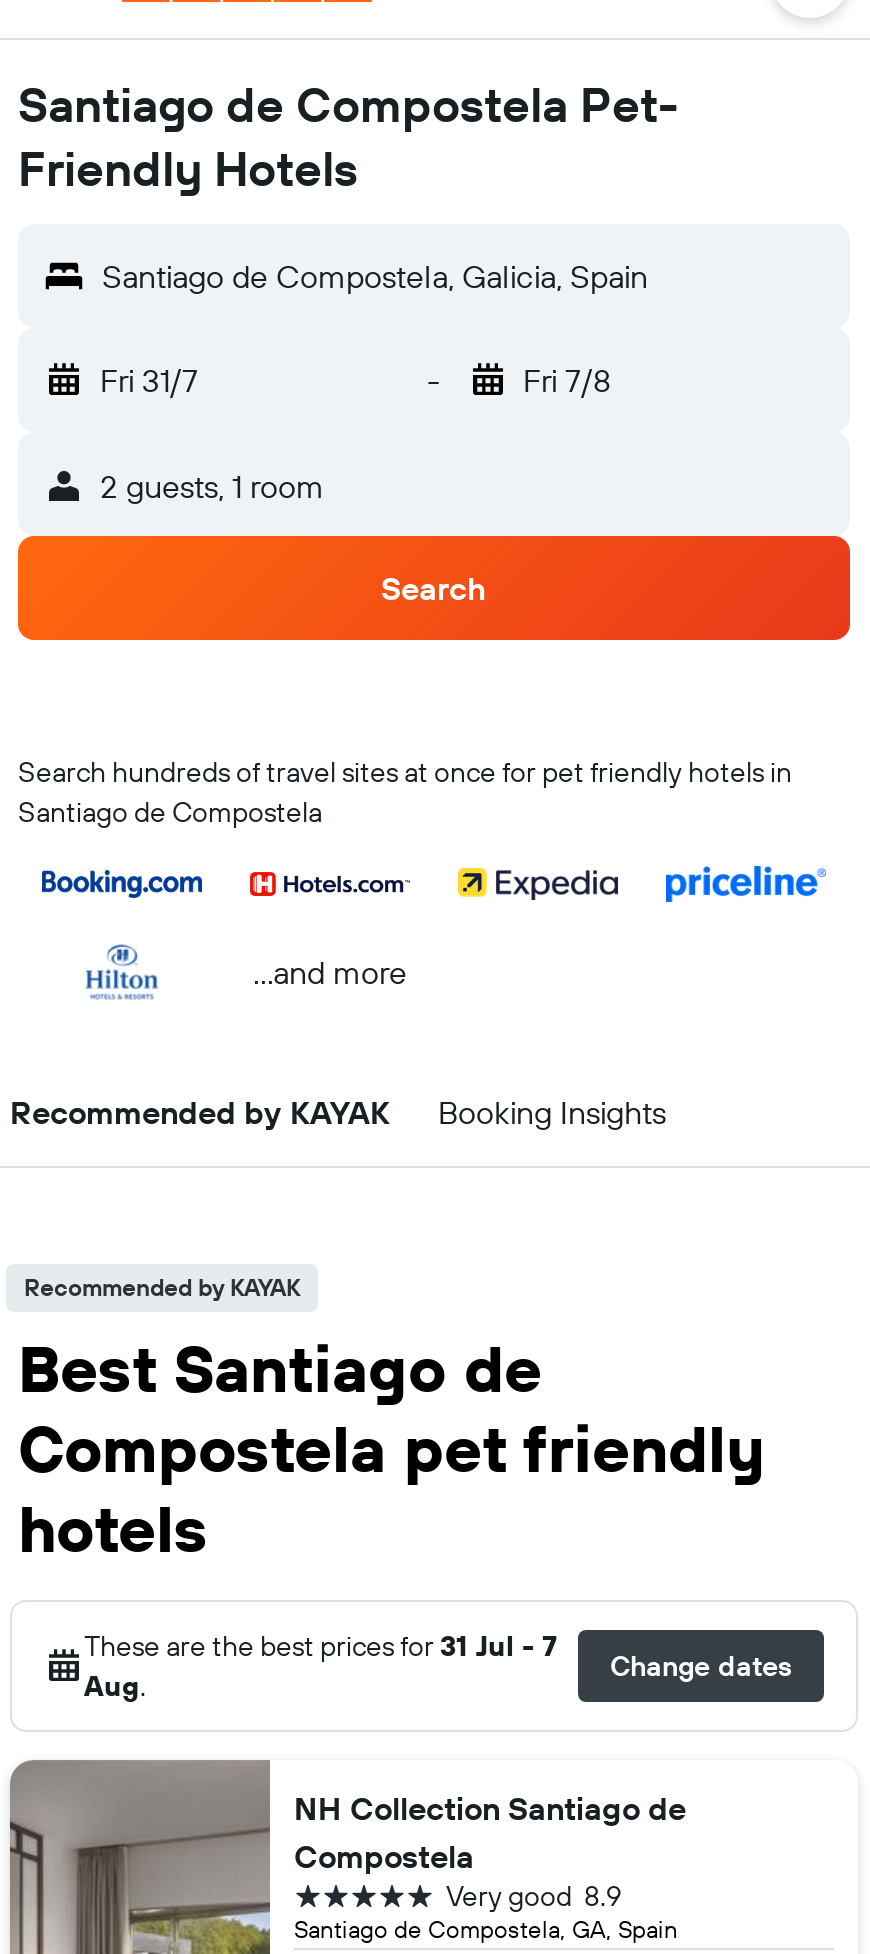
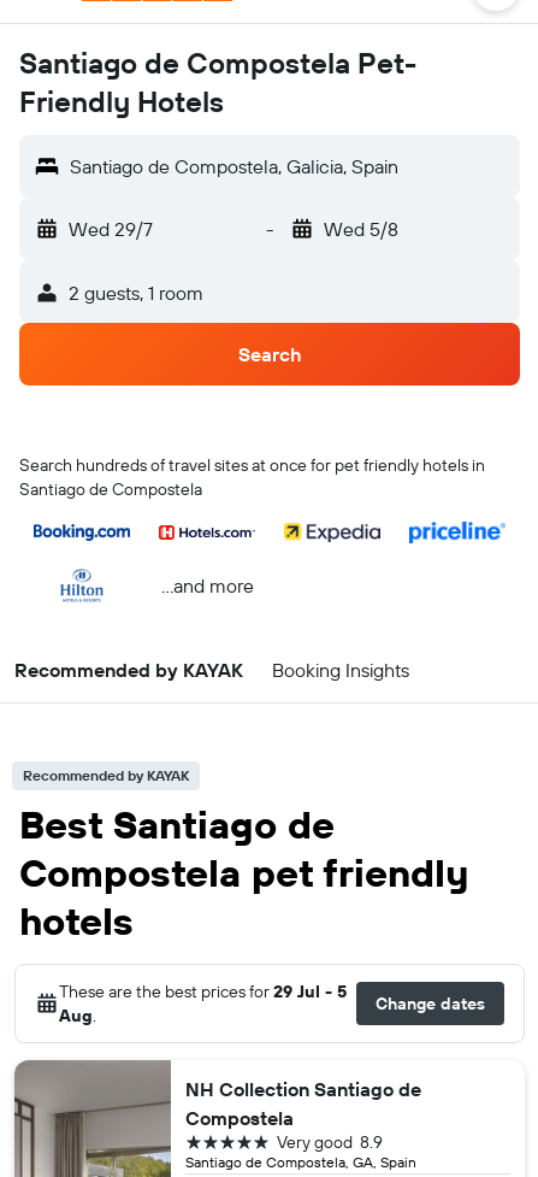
[100,360,198,400] Fri 31/7 -> [69,217,153,241] Wed 29/7
[523,360,611,400] Fri 7/8 -> [323,217,398,241] Wed 5/8
[84,1628,558,1664] These are the best prices for 31 Jul - 7 -> [59,981,347,1002] These are the best prices for 29 Jul - 5

